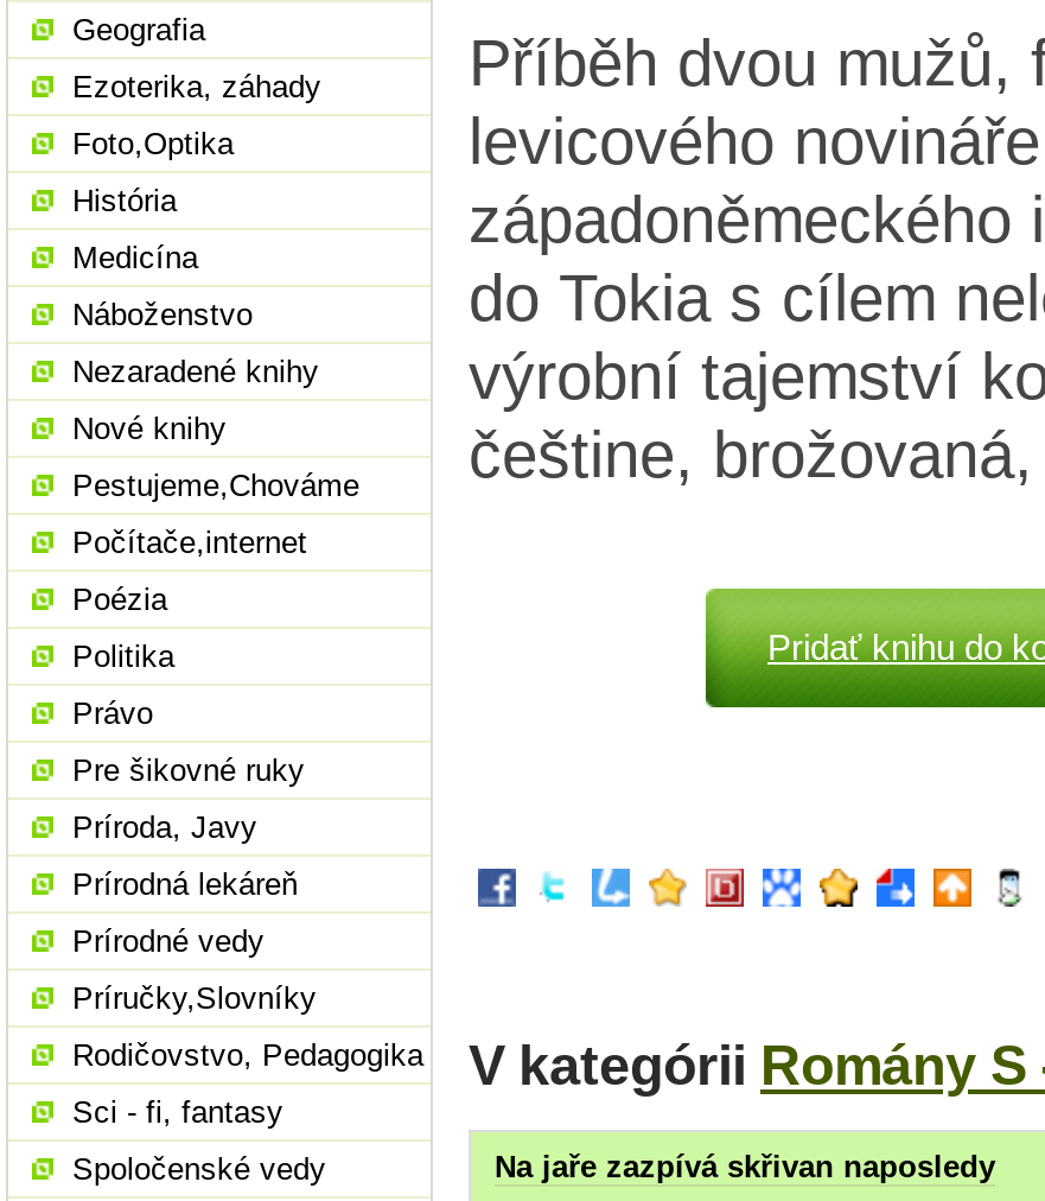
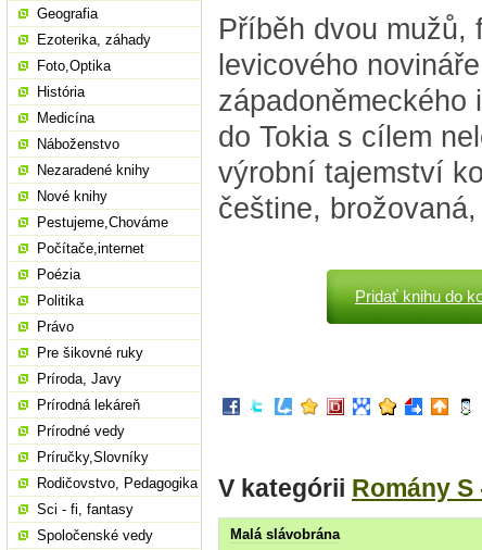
[495,1149,995,1185] Na jaře zazpívá skřivan naposledy -> [230,526,340,542] Malá slávobrána

